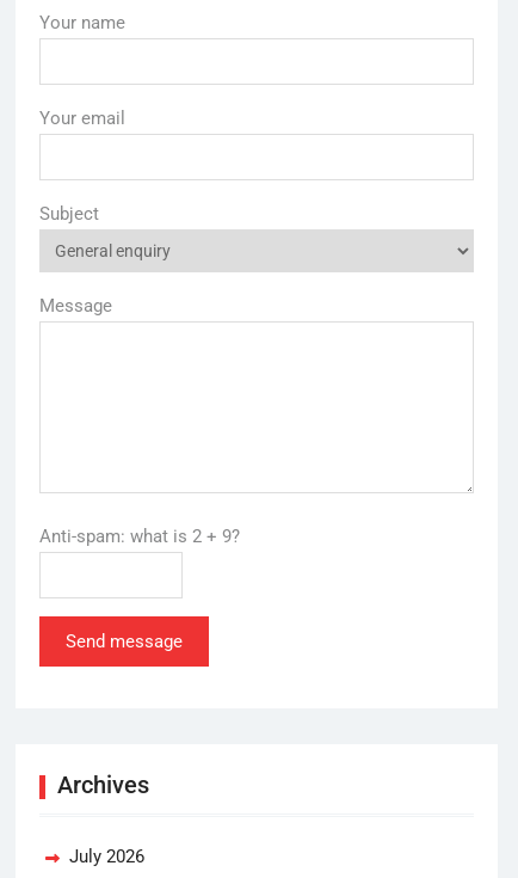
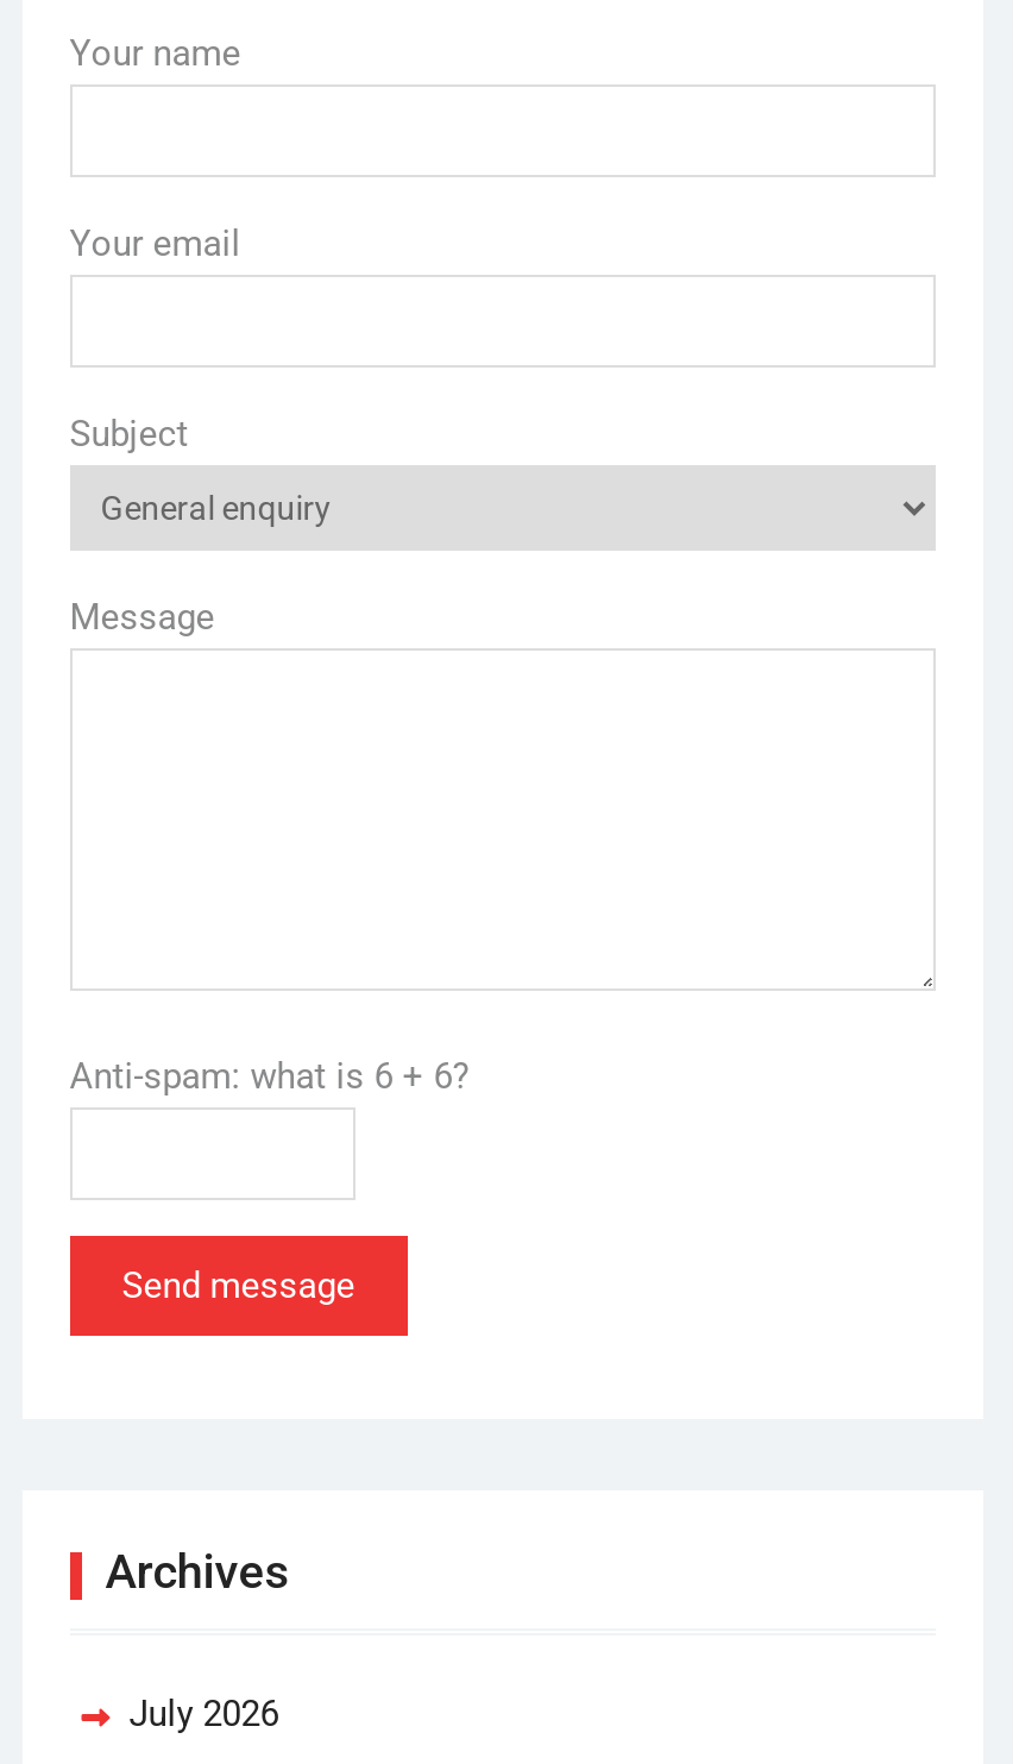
[39,525,240,547] Anti-spam: what is 2 + 9? -> [69,1054,469,1097] Anti-spam: what is 6 + 6?

